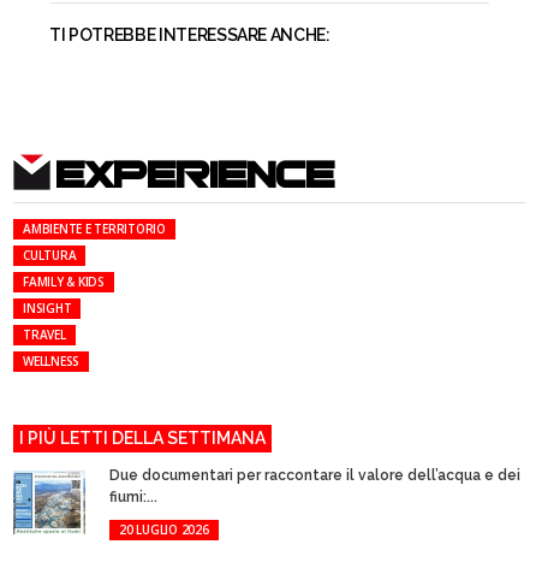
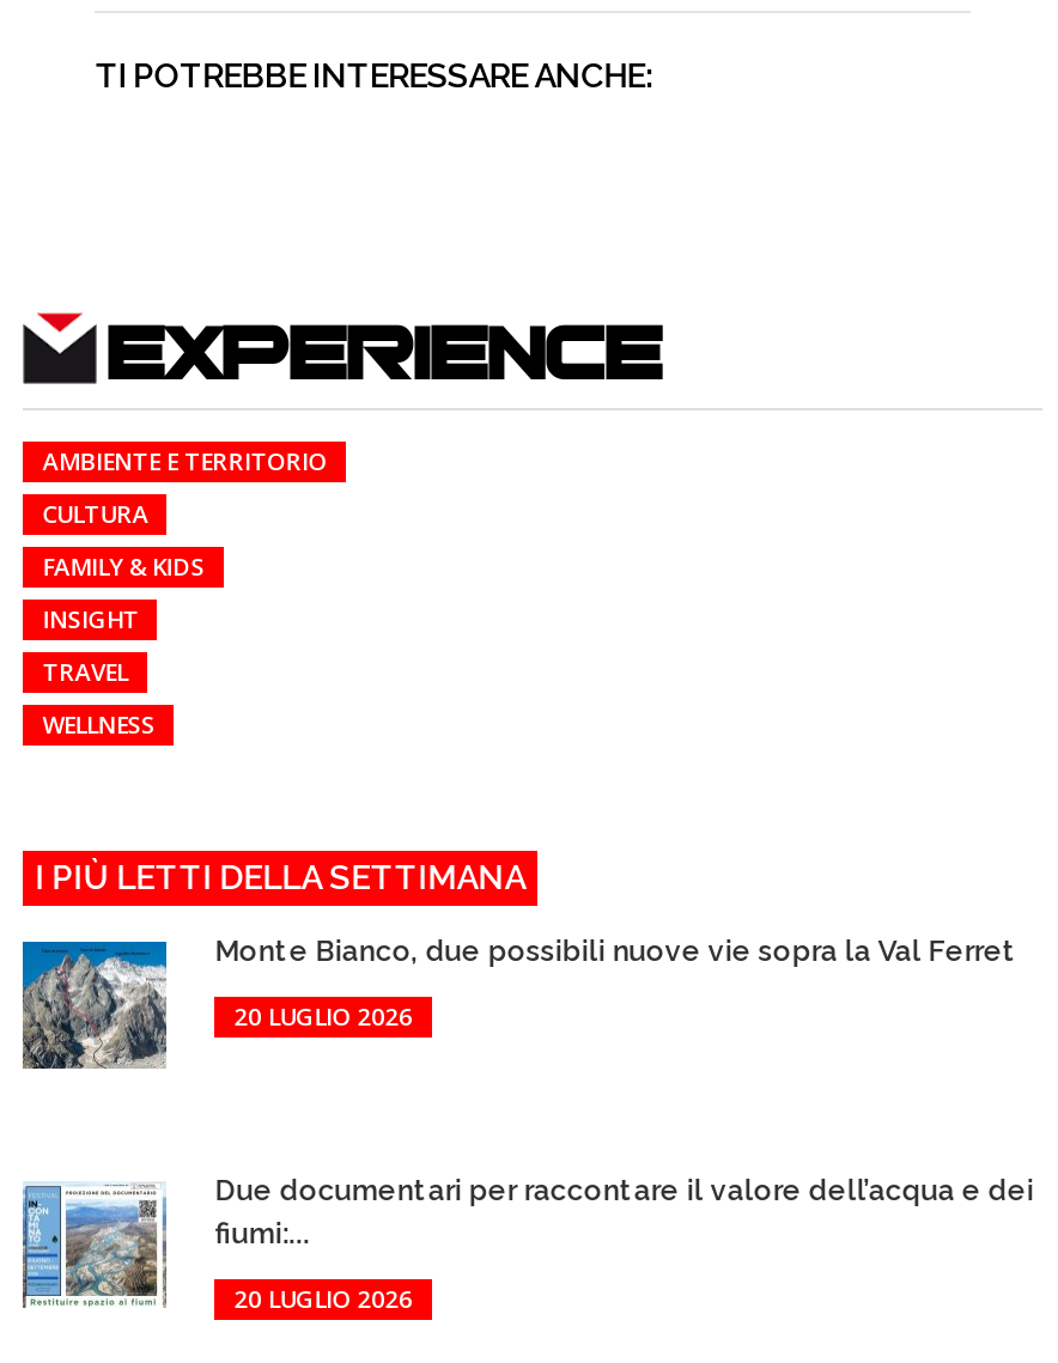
none -> [20,935,1017,1071] [image] | Monte Bianco, due possibili nuove vie sopra la Val Ferret | 20 LUGLIO 2026

